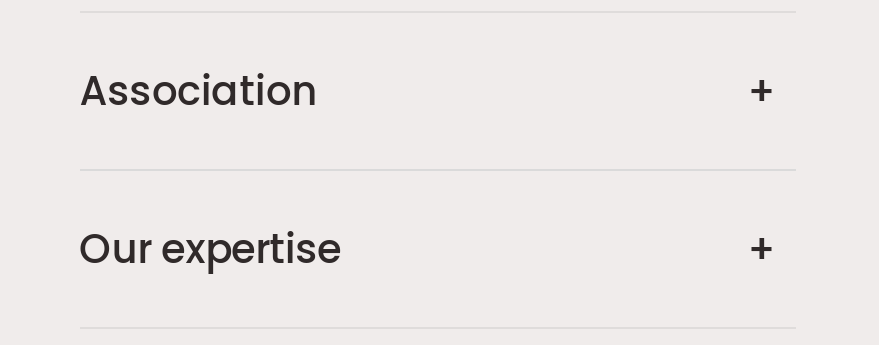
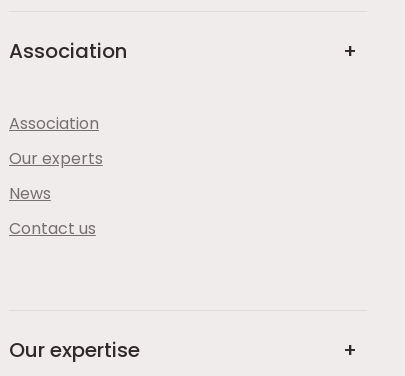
none -> [9,112,103,240] Association | Our experts | News | Contact us

